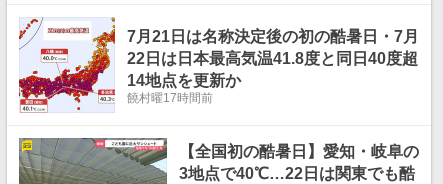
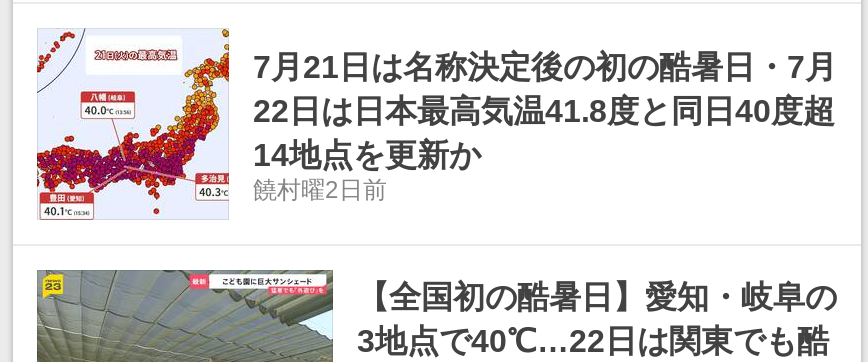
[127,90,213,104] 饒村曜17時間前 -> [253,175,387,203] 饒村曜2日前

